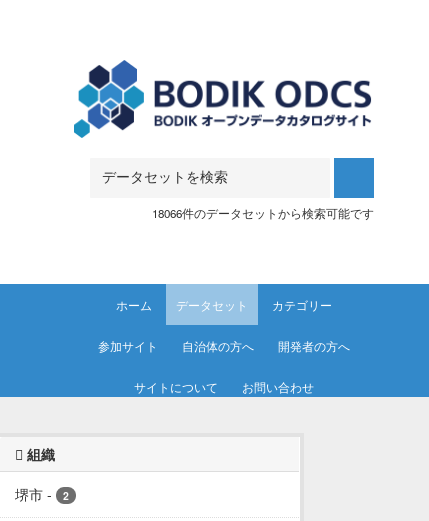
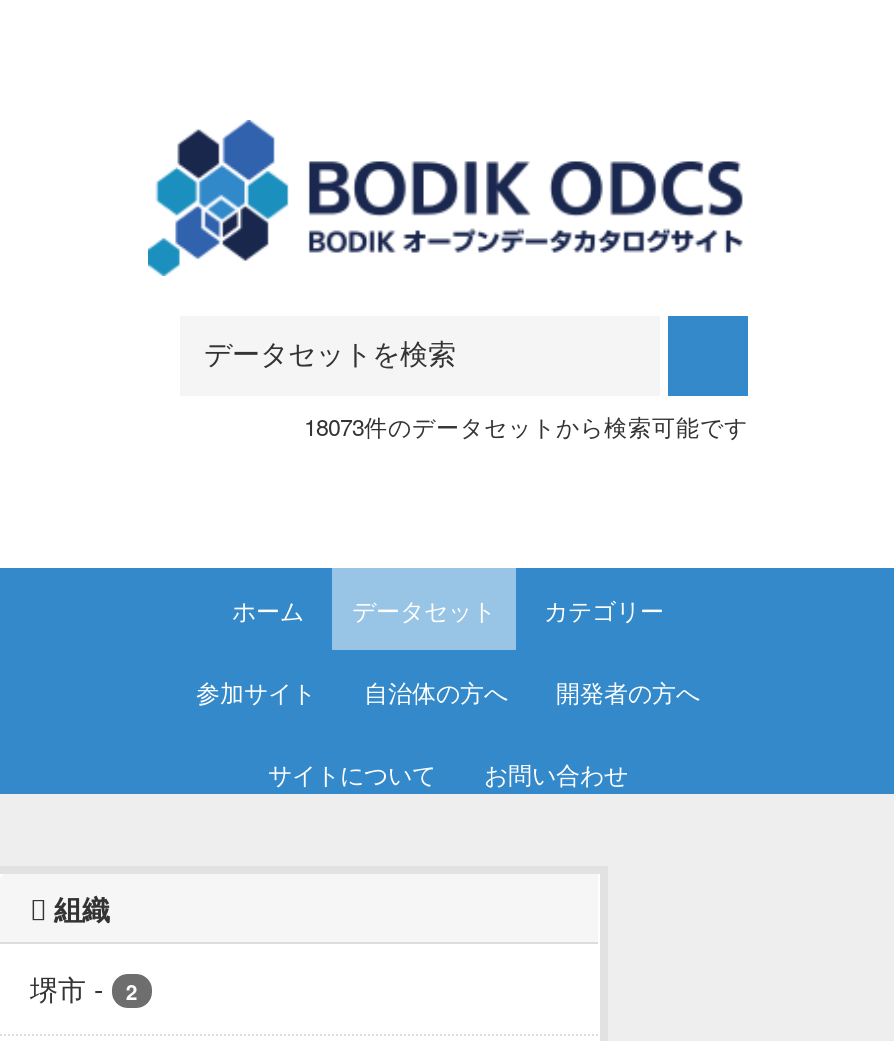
[152,205,374,221] 18066件のデータセットから検索可能です -> [304,409,748,441] 18073件のデータセットから検索可能です

